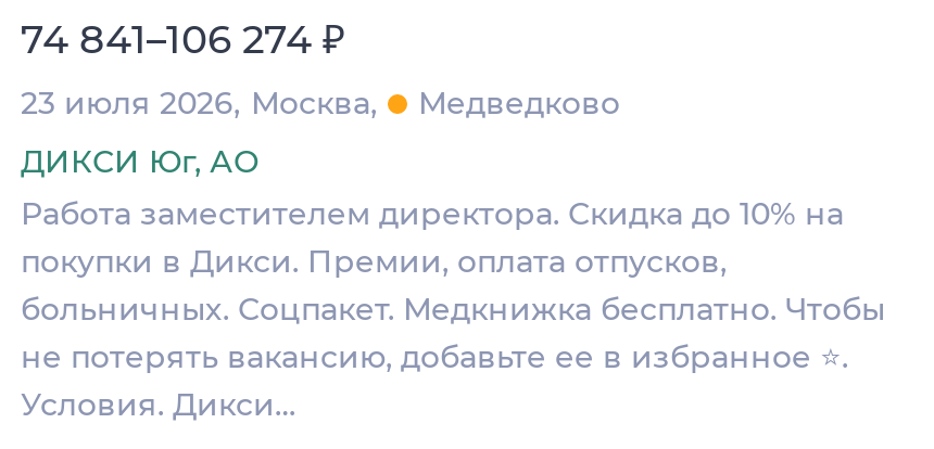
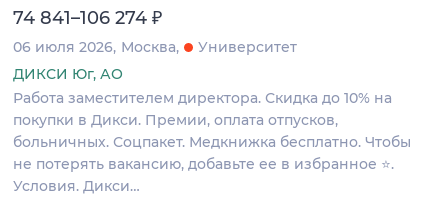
[21,82,620,121] 23 июля 2026 Москва | Медведково -> [13,38,297,56] 06 июля 2026 Москва | Университет

